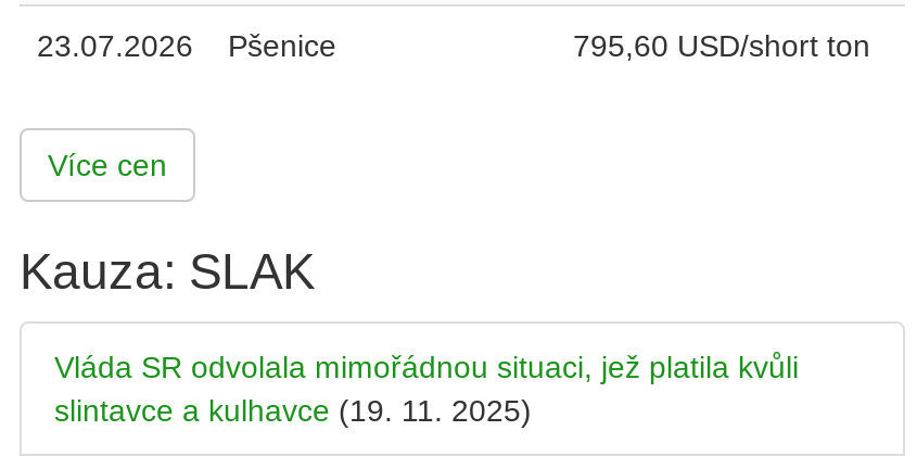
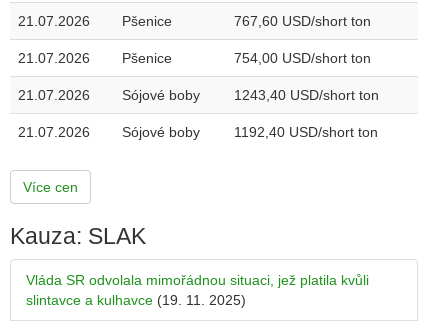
[37,28,336,63] 23.07.2026 Pšenice -> [18,13,172,29] 21.07.2026 Pšenice
[573,28,870,63] 795,60 USD/short ton -> [18,13,379,140] 767,60 USD/short ton | 21.07.2026 | Pšenice | 754,00 USD/short ton | 21.07.2026 | Sójové boby | 1243,40 USD/short ton | 21.07.2026 | Sójové boby | 1192,40 USD/short ton

